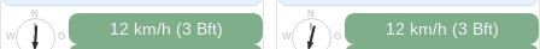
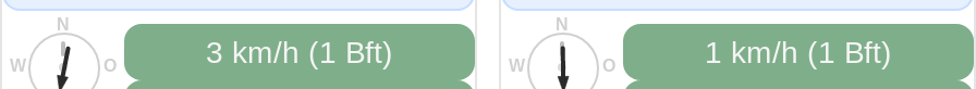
[109,19,222,38] 12 km/h (3 Bft) -> [206,35,393,69] 3 km/h (1 Bft)
[385,19,498,38] 12 km/h (3 Bft) -> [705,35,892,69] 1 km/h (1 Bft)

